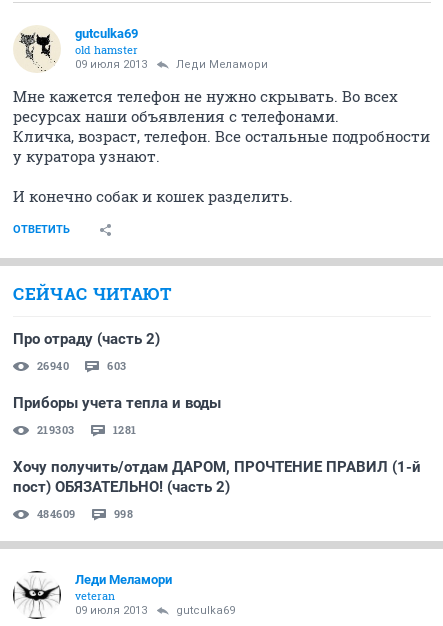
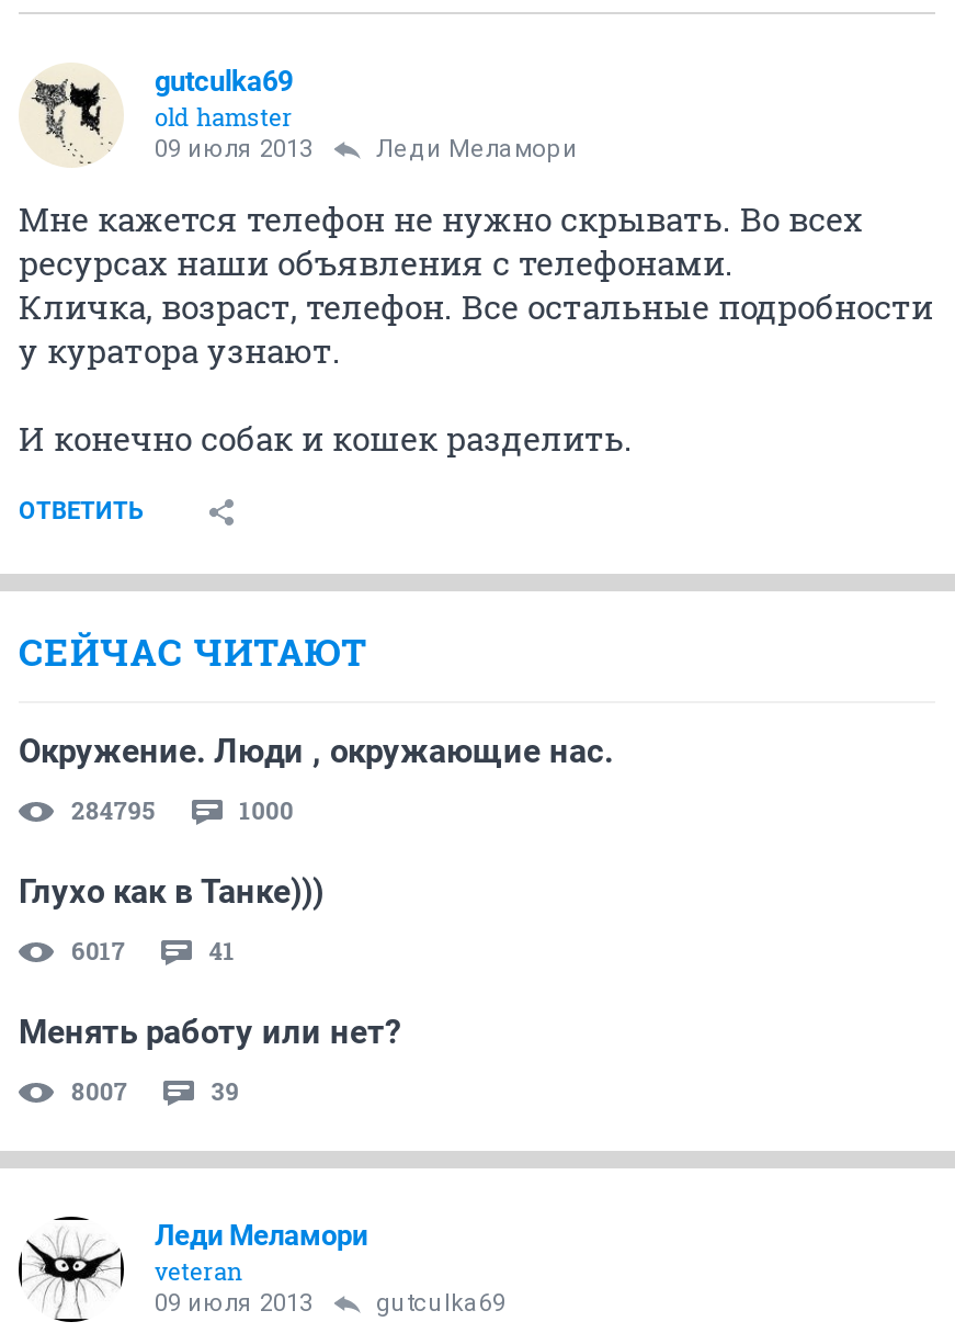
[13,330,160,348] Про отраду (часть 2) -> [19,730,613,770] Окружение. Люди , окружающие нас.
[37,358,126,373] 26940 | 603 -> [71,792,294,825] 284795 | 1000
[13,394,221,412] Приборы учета тепла и воды -> [19,871,323,910] Глухо как в Танке)))
[37,422,136,437] 219303 | 1281 -> [71,932,235,965] 6017 | 41
[13,458,421,496] Хочу получить/отдам ДАРОМ, ПРОЧТЕНИЕ ПРАВИЛ (1-й | пост) ОБЯЗАТЕЛЬНО! (часть 2) -> [19,1011,400,1051] Менять работу или нет?
[37,506,133,521] 484609 | 998 -> [71,1073,239,1106] 8007 | 39

